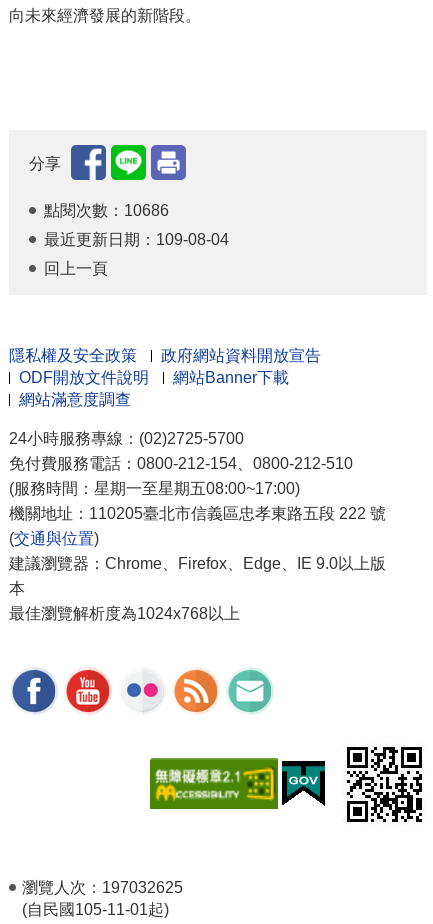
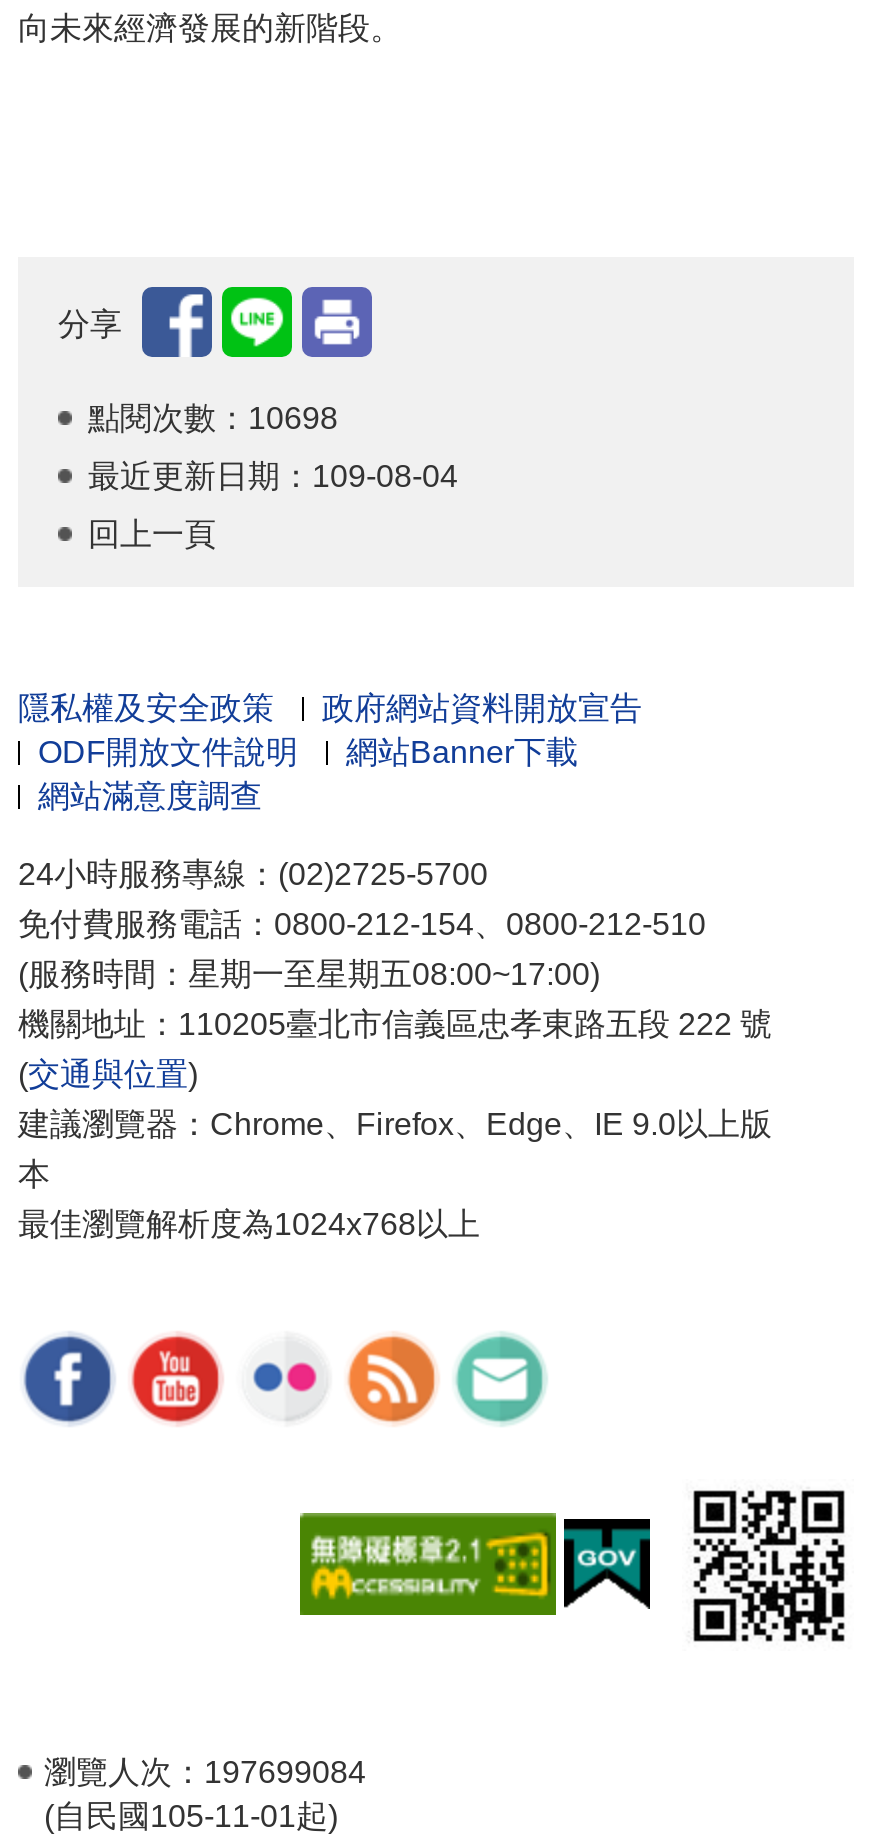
[44,201,169,218] 點閱次數：10686 -> [88,400,338,434] 點閱次數：10698
[22,878,183,895] 瀏覽人次：197032625 -> [44,1754,366,1788] 瀏覽人次：197699084

